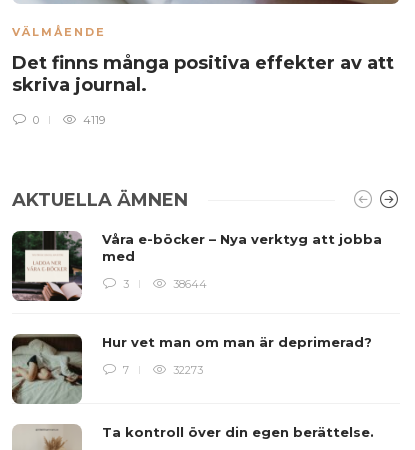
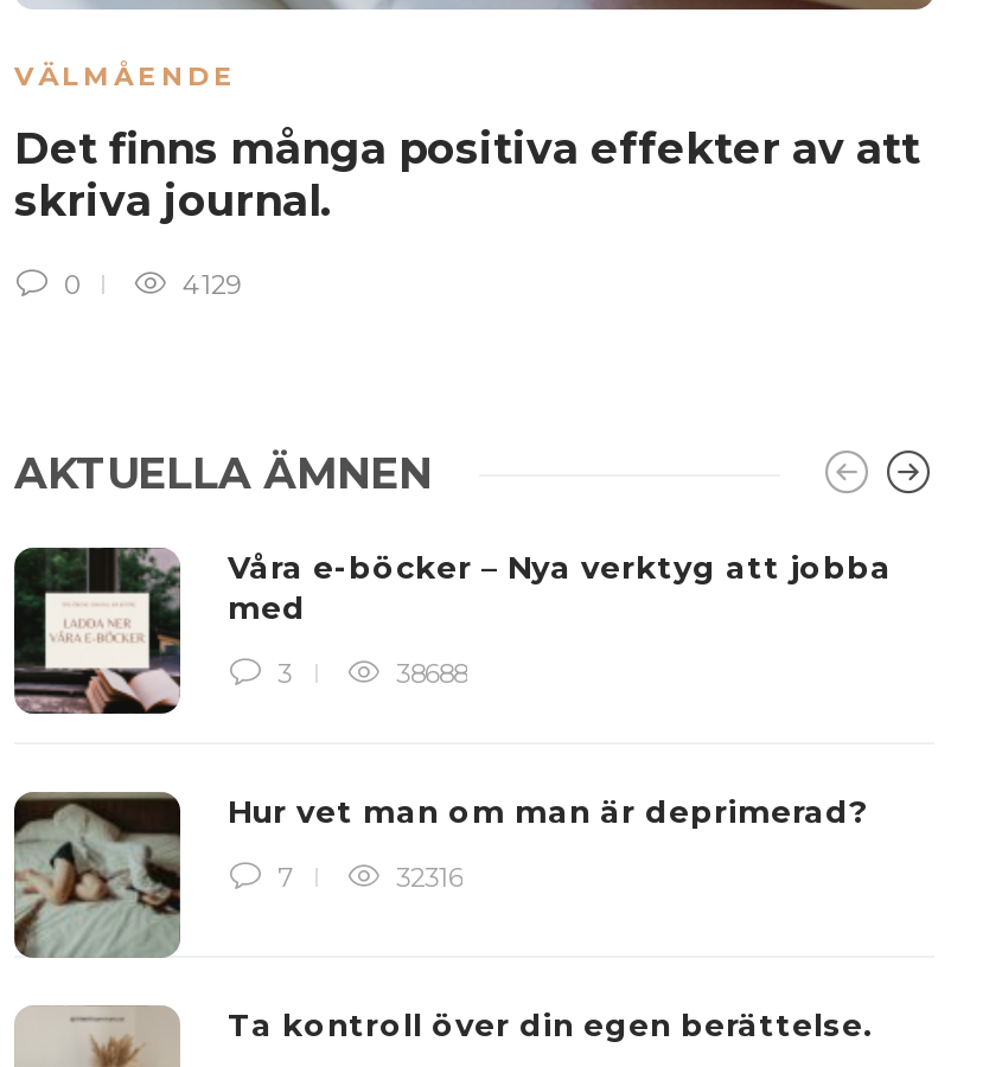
[80,113,105,127] 4119 -> [175,268,240,302] 4129
[170,277,207,291] 38644 -> [389,657,467,690] 38688
[170,363,203,377] 32273 -> [389,861,462,894] 32316

